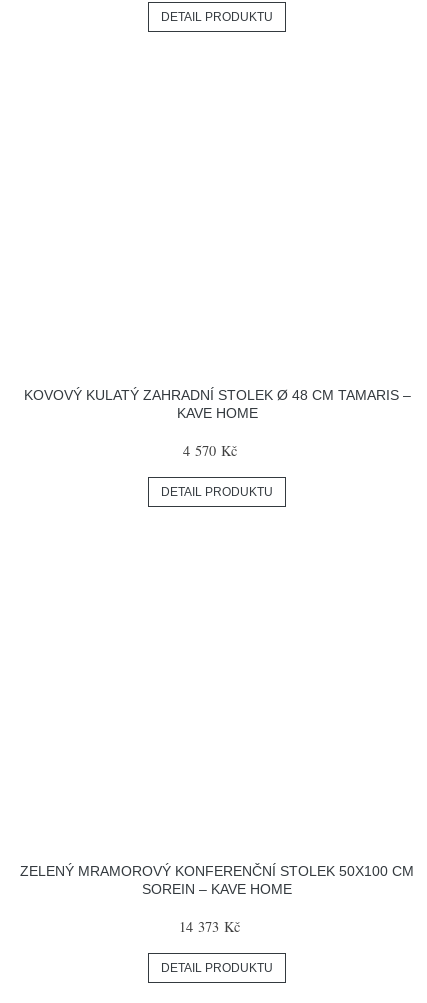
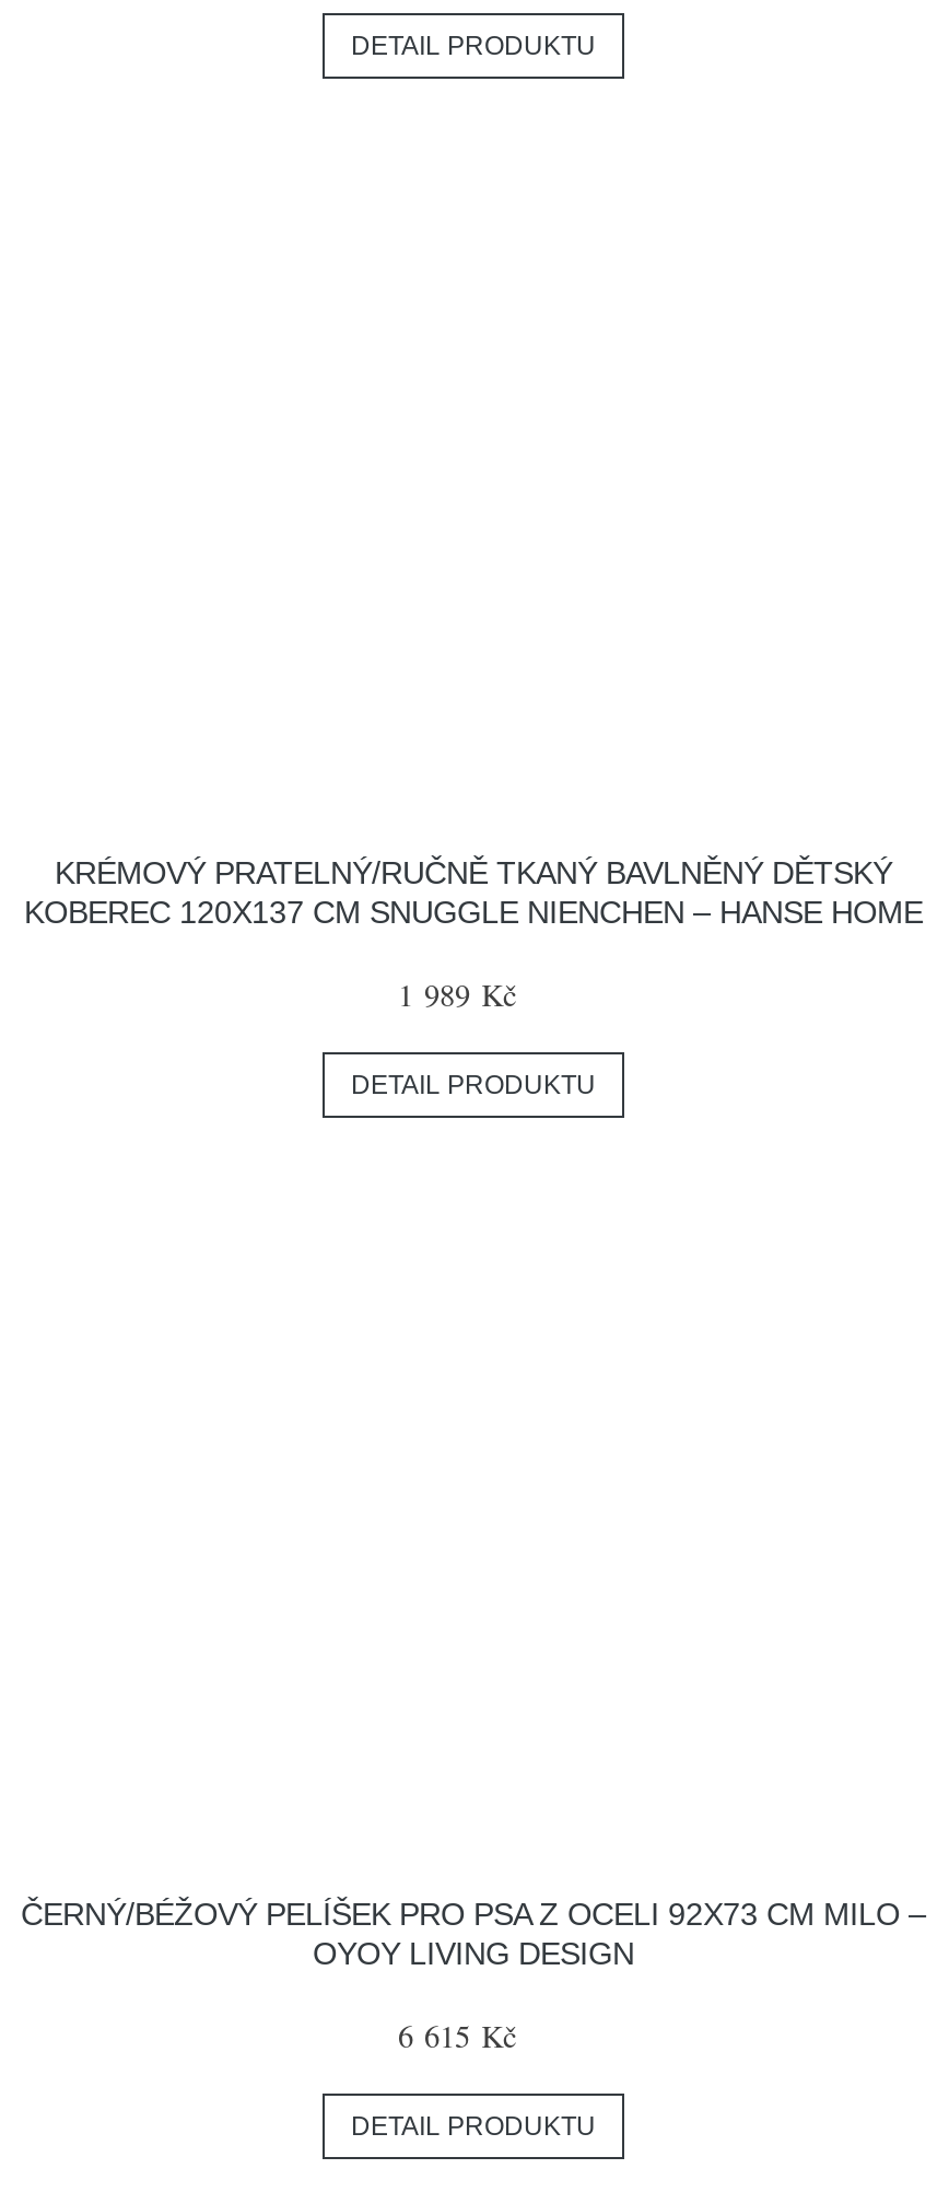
[23,387,410,421] KOVOVÝ KULATÝ ZAHRADNÍ STOLEK Ø 48 CM TAMARIS – | KAVE HOME -> [24,856,923,931] KRÉMOVÝ PRATELNÝ/RUČNĚ TKANÝ BAVLNĚNÝ DĚTSKÝ | KOBEREC 120X137 CM SNUGGLE NIENCHEN – HANSE HOME
[182,441,236,460] 4 570 Kč -> [398,974,516,1016] 1 989 Kč
[20,863,414,897] ZELENÝ MRAMOROVÝ KONFERENČNÍ STOLEK 50X100 CM | SOREIN – KAVE HOME -> [21,1897,926,1971] ČERNÝ/BÉŽOVÝ PELÍŠEK PRO PSA Z OCELI 92X73 CM MILO – | OYOY LIVING DESIGN
[179,917,240,936] 14 373 Kč -> [398,2015,516,2056] 6 615 Kč

